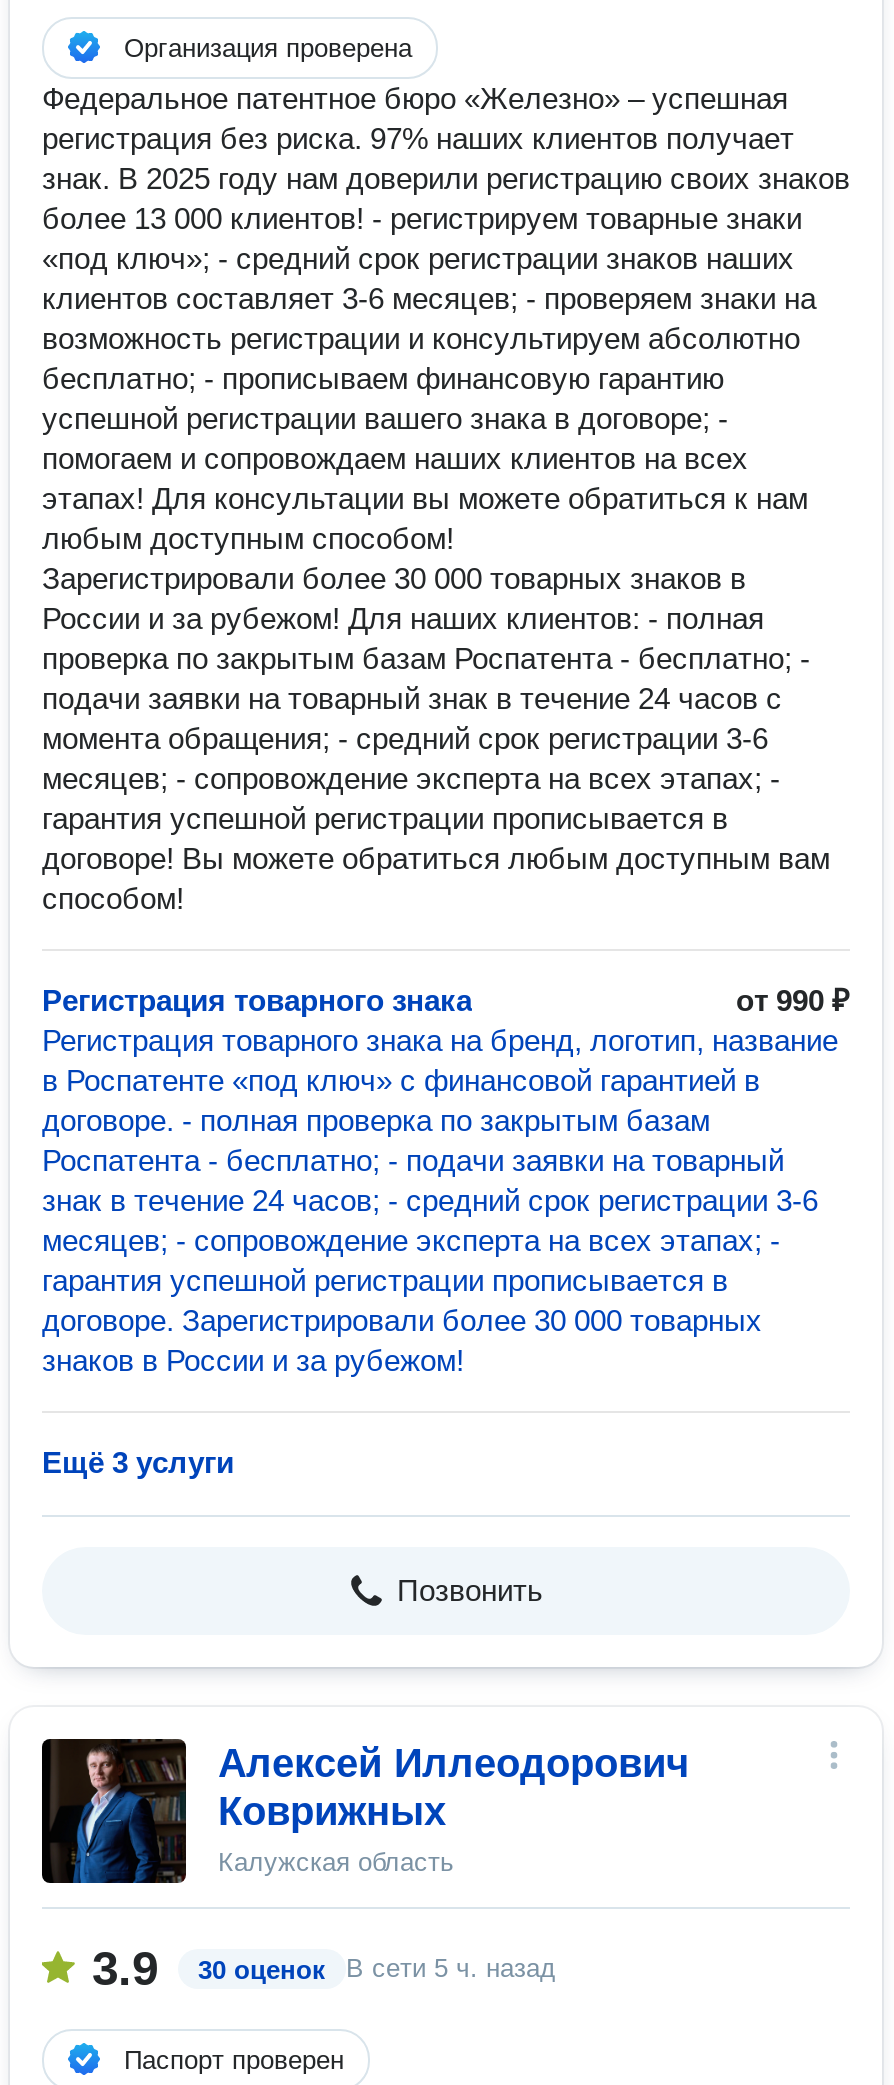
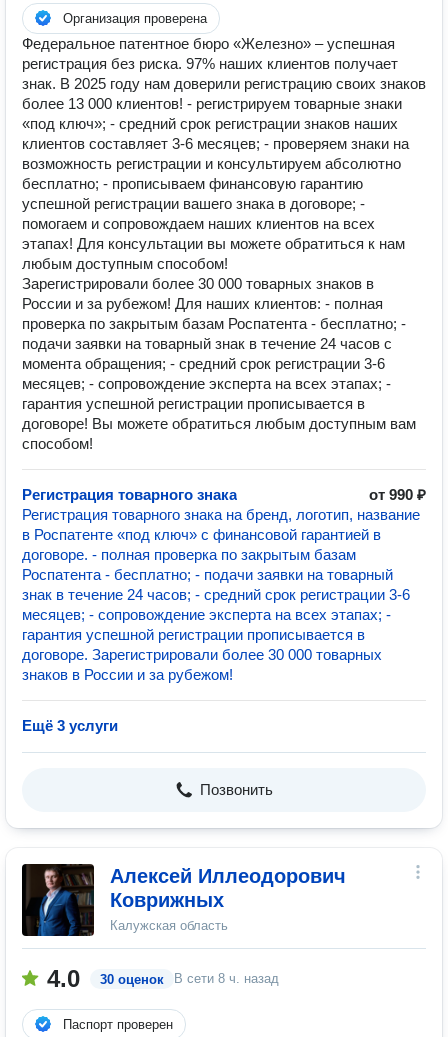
[92,1941,158,1995] 3.9 -> [47,965,80,992] 4.0
[346,1953,556,1983] В сети 5 ч. назад -> [174,971,279,986] В сети 8 ч. назад

